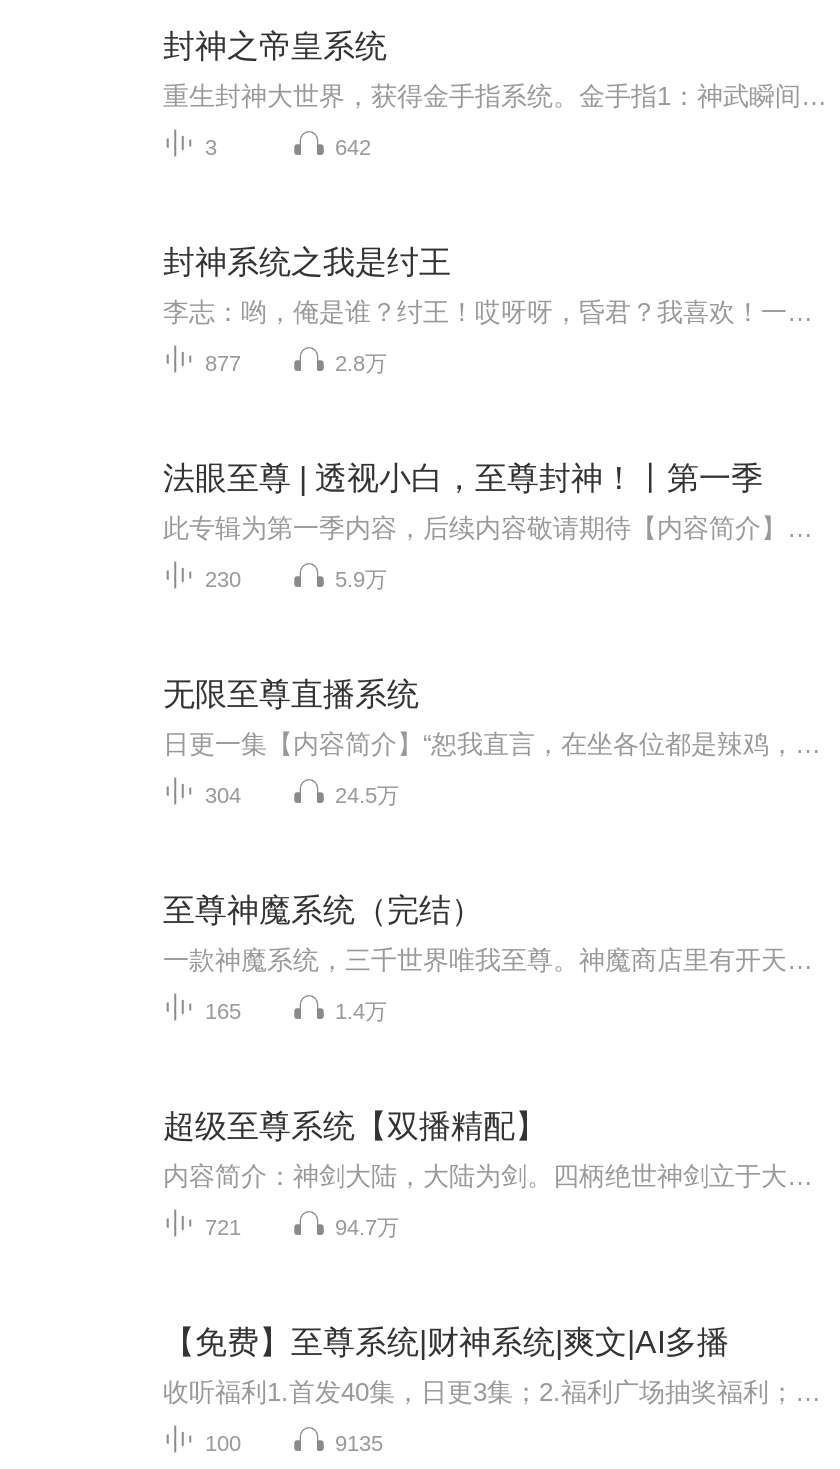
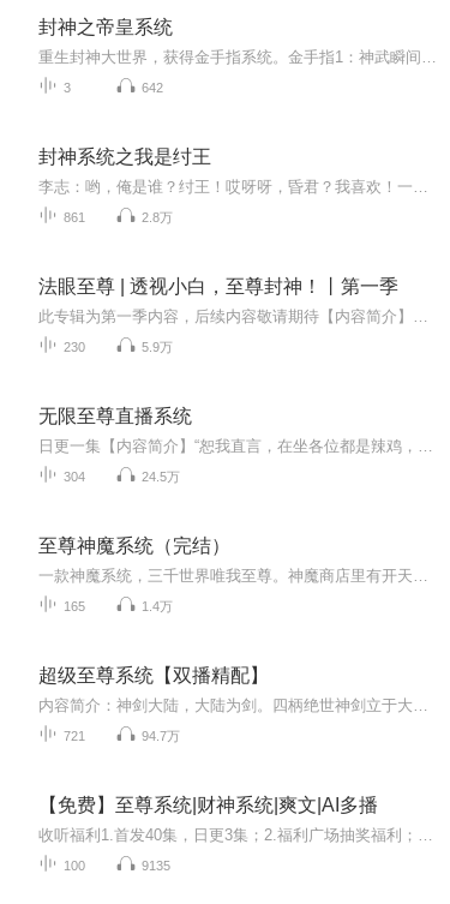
[205,351,241,375] 877 -> [64,210,85,224] 861

